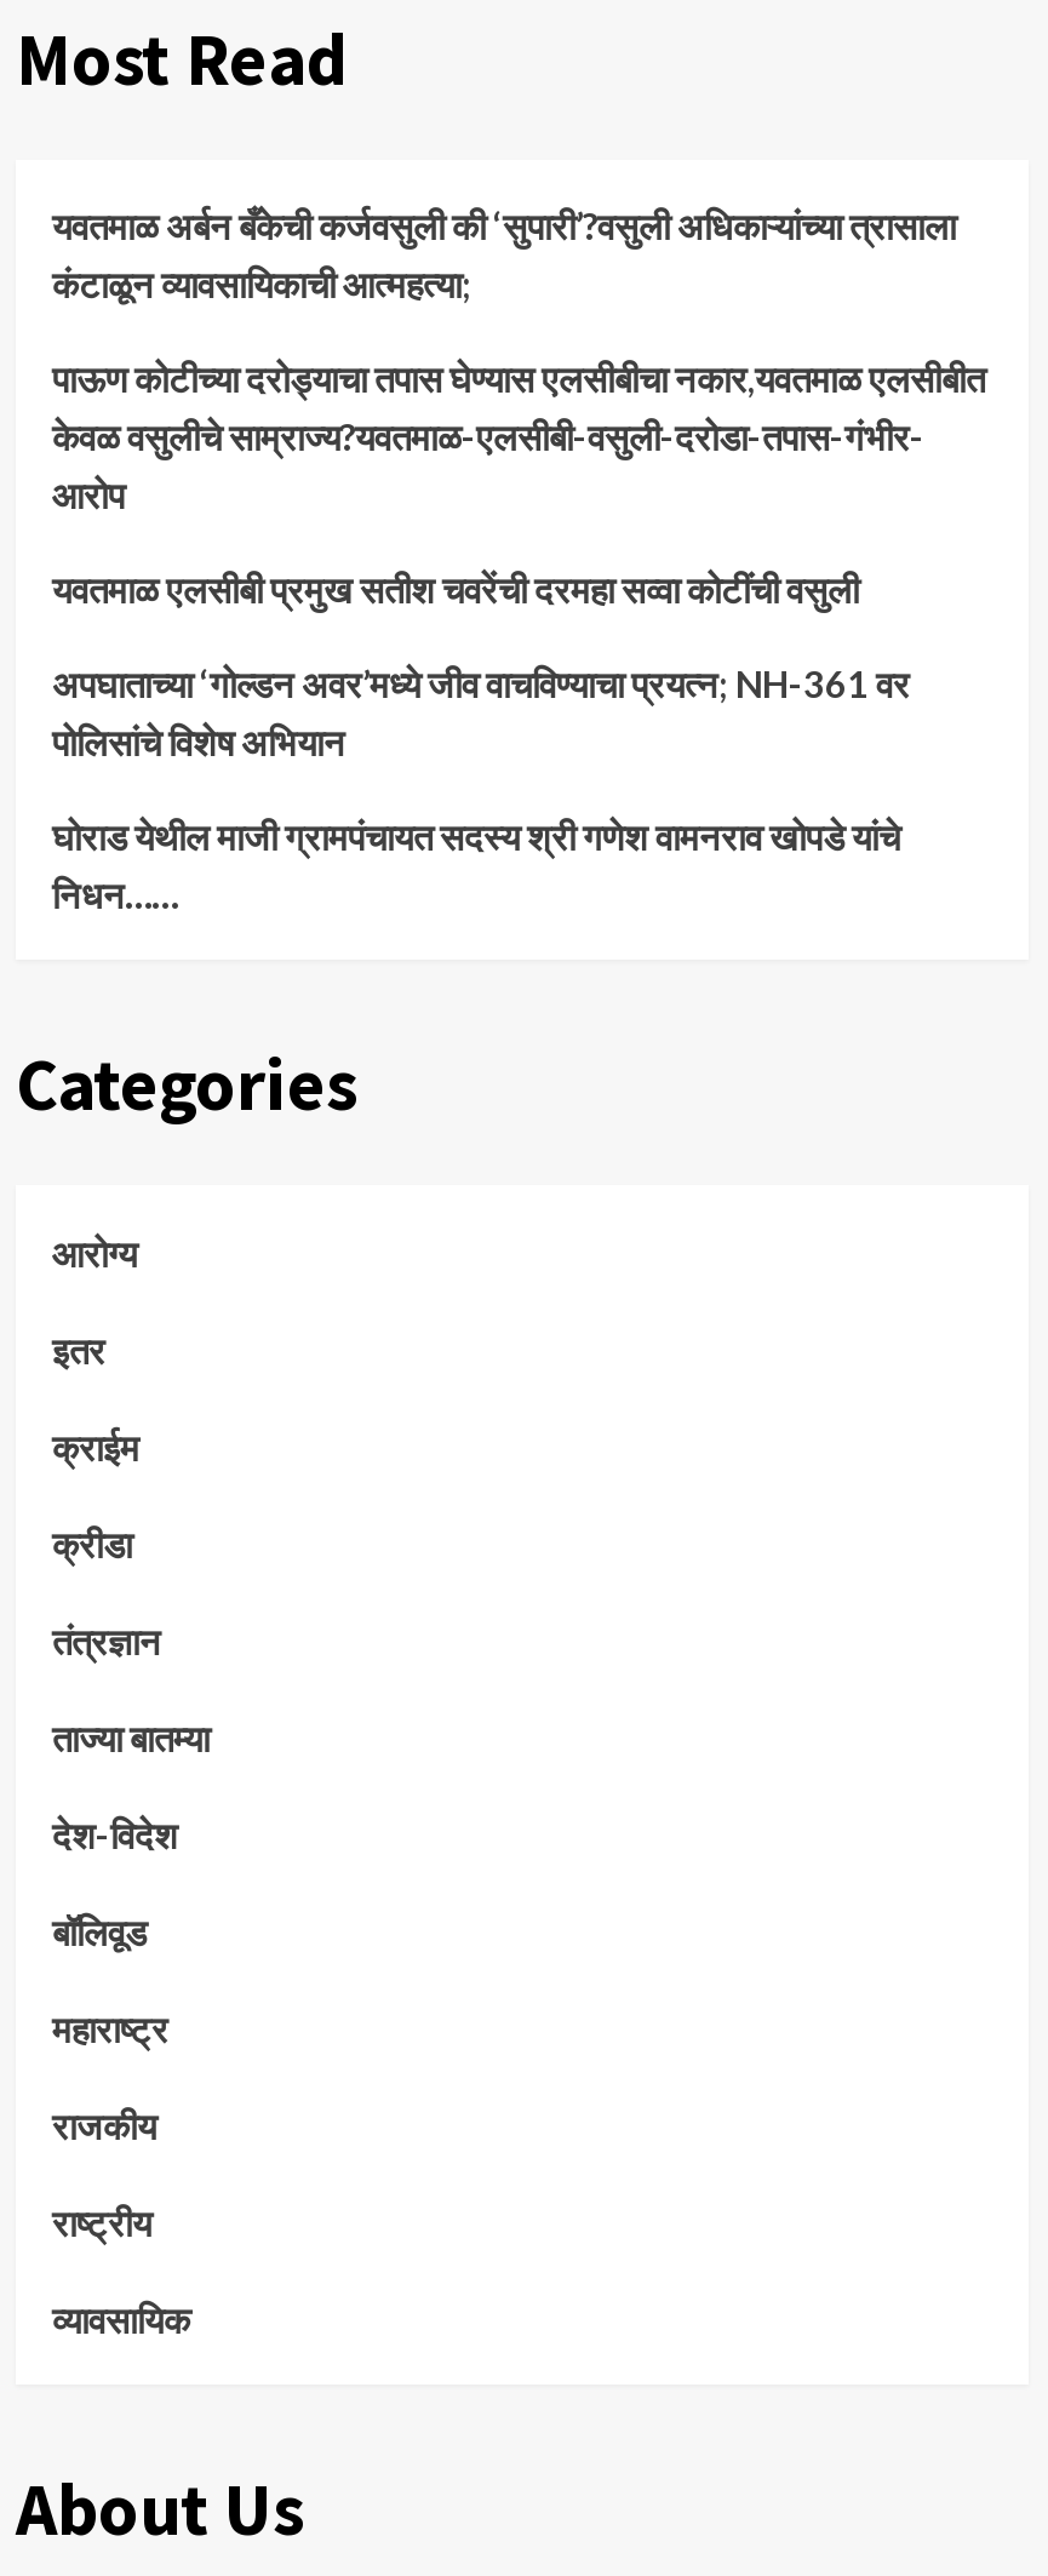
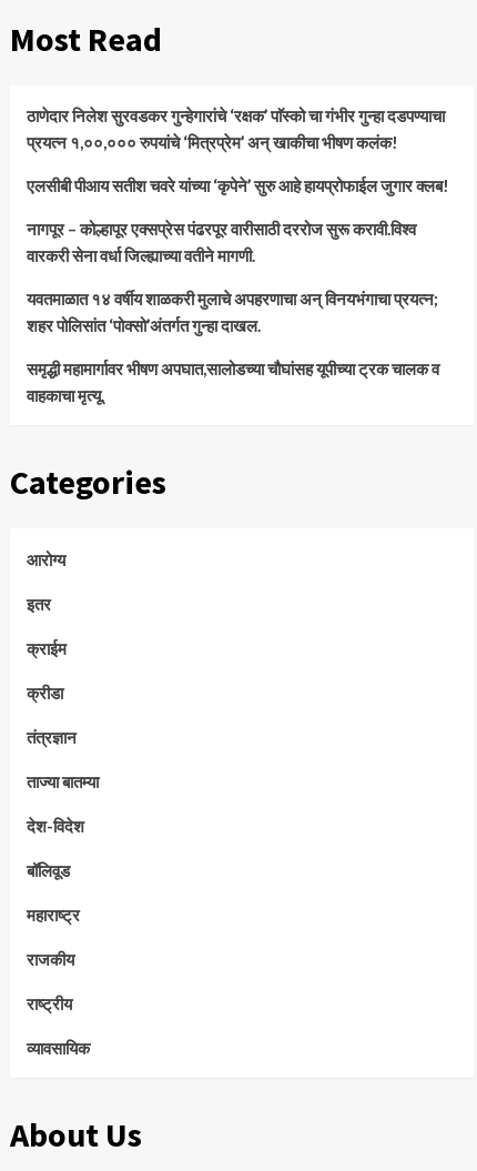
[52,204,956,306] यवतमाळ अर्बन बँकेची कर्जवसुली की ‘सुपारी’?वसुली अधिकाऱ्यांच्या त्रासाला | कंटाळून व्यावसायिकाची आत्महत्या; -> [27,105,445,152] ठाणेदार निलेश सुरवडकर गुन्हेगारांचे ‘रक्षक’ पाॅस्को चा गंभीर गुन्हा दडपण्याचा | प्रयत्न १,००,००० रुपयांचे ‘मित्रप्रेम’ अन् खाकीचा भीषण कलंक!
[52,357,985,517] पाऊण कोटीच्या दरोड्याचा तपास घेण्यास एलसीबीचा नकार,यवतमाळ एलसीबीत | केवळ वसुलीचे साम्राज्य?यवतमाळ-एलसीबी-वसुली-दरोडा-तपास-गंभीर- | आरोप -> [27,175,449,195] एलसीबी पीआय सतीश चवरे यांच्या ‘कृपेने’ सुरु आहे हायप्रोफाईल जुगार क्लब!
[52,568,859,611] यवतमाळ एलसीबी प्रमुख सतीश चवरेंची दरमहा सव्वा कोटींची वसुली -> [27,218,416,265] नागपूर – कोल्हापूर एक्सप्रेस पंढरपूर वारीसाठी दररोज सुरू करावी.विश्व | वारकरी सेना वर्धा जिल्ह्याच्या वतीने मागणी.
[52,662,910,764] अपघाताच्या ‘गोल्डन अवर’मध्ये जीव वाचविण्याचा प्रयत्न; NH-361 वर | पोलिसांचे विशेष अभियान -> [27,288,438,335] यवतमाळात १४ वर्षीय शाळकरी मुलाचे अपहरणाचा अन् विनयभंगाचा प्रयत्न; | शहर पोलिसांत ‘पोक्सो’अंतर्गत गुन्हा दाखल.
[52,815,900,917] घोराड येथील माजी ग्रामपंचायत सदस्य श्री गणेश वामनराव खोपडे यांचे | निधन…… -> [27,358,439,405] समृद्धी महामार्गावर भीषण अपघात,सालोडच्या चौघांसह यूपीच्या ट्रक चालक व | वाहकाचा मृत्यू.

